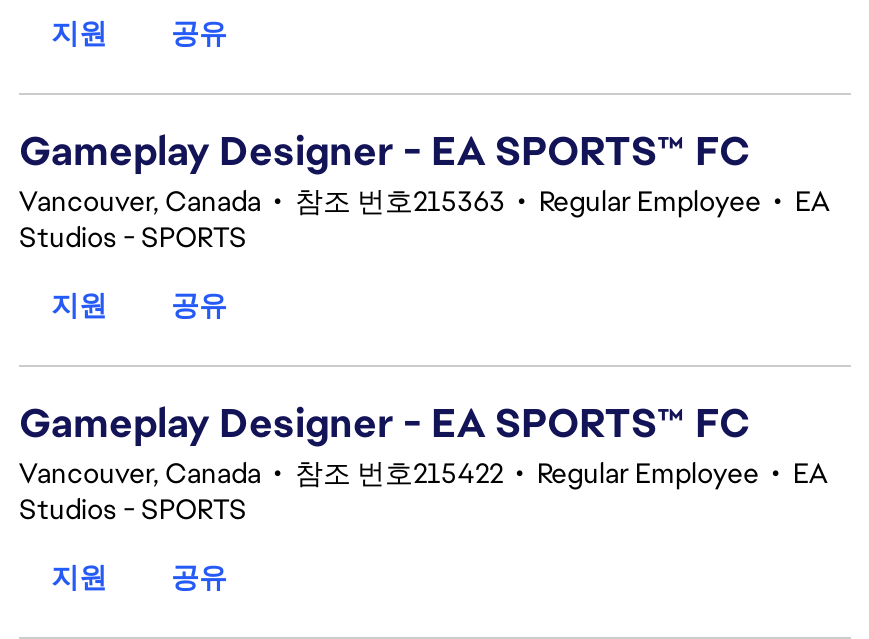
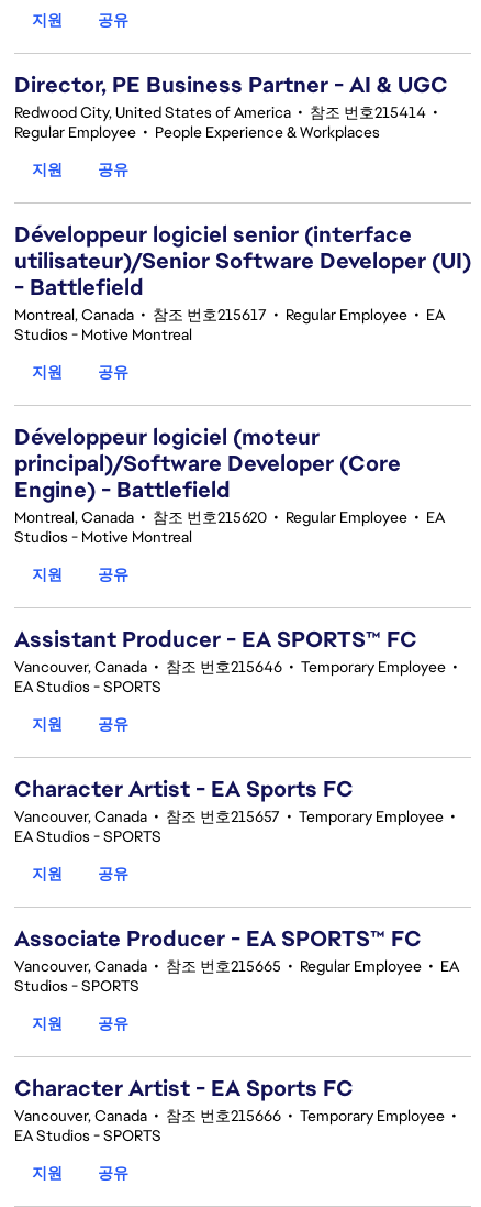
[19,125,829,219] Gameplay Designer - EA SPORTS™ FC | Vancouver, Canada • 참조 번호215363 • Regular Employee • EA -> [14,70,471,976] Director, PE Business Partner - AI & UGC | Redwood City, United States of America • 참조 번호215414 • | Regular Employee • People Experience & Workplaces | 지원 | 공유 | Développeur logiciel senior (interface | utilisateur)/Senior Software Developer (UI) | - Battlefield | Montreal, Canada • 참조 번호215617 • Regular Employee • EA | Studios - Motive Montreal | 지원 | 공유 | Développeur logiciel (moteur | principal)/Software Developer (Core | Engine) - Battlefield | Montreal, Canada • 참조 번호215620 • Regular Employee • EA | Studios - Motive Montreal | 지원 | 공유 | Assistant Producer - EA SPORTS™ FC | Vancouver, Canada • 참조 번호215646 • Temporary Employee • | EA Studios - SPORTS | 지원 | 공유 | Character Artist - EA Sports FC | Vancouver, Canada • 참조 번호215657 • Temporary Employee • | EA Studios - SPORTS | 지원 | 공유 | Associate Producer - EA SPORTS™ FC | Vancouver, Canada • 참조 번호215665 • Regular Employee • EA
[19,397,827,527] Gameplay Designer - EA SPORTS™ FC | Vancouver, Canada • 참조 번호215422 • Regular Employee • EA | Studios - SPORTS -> [14,1074,460,1145] Character Artist - EA Sports FC | Vancouver, Canada • 참조 번호215666 • Temporary Employee • | EA Studios - SPORTS

